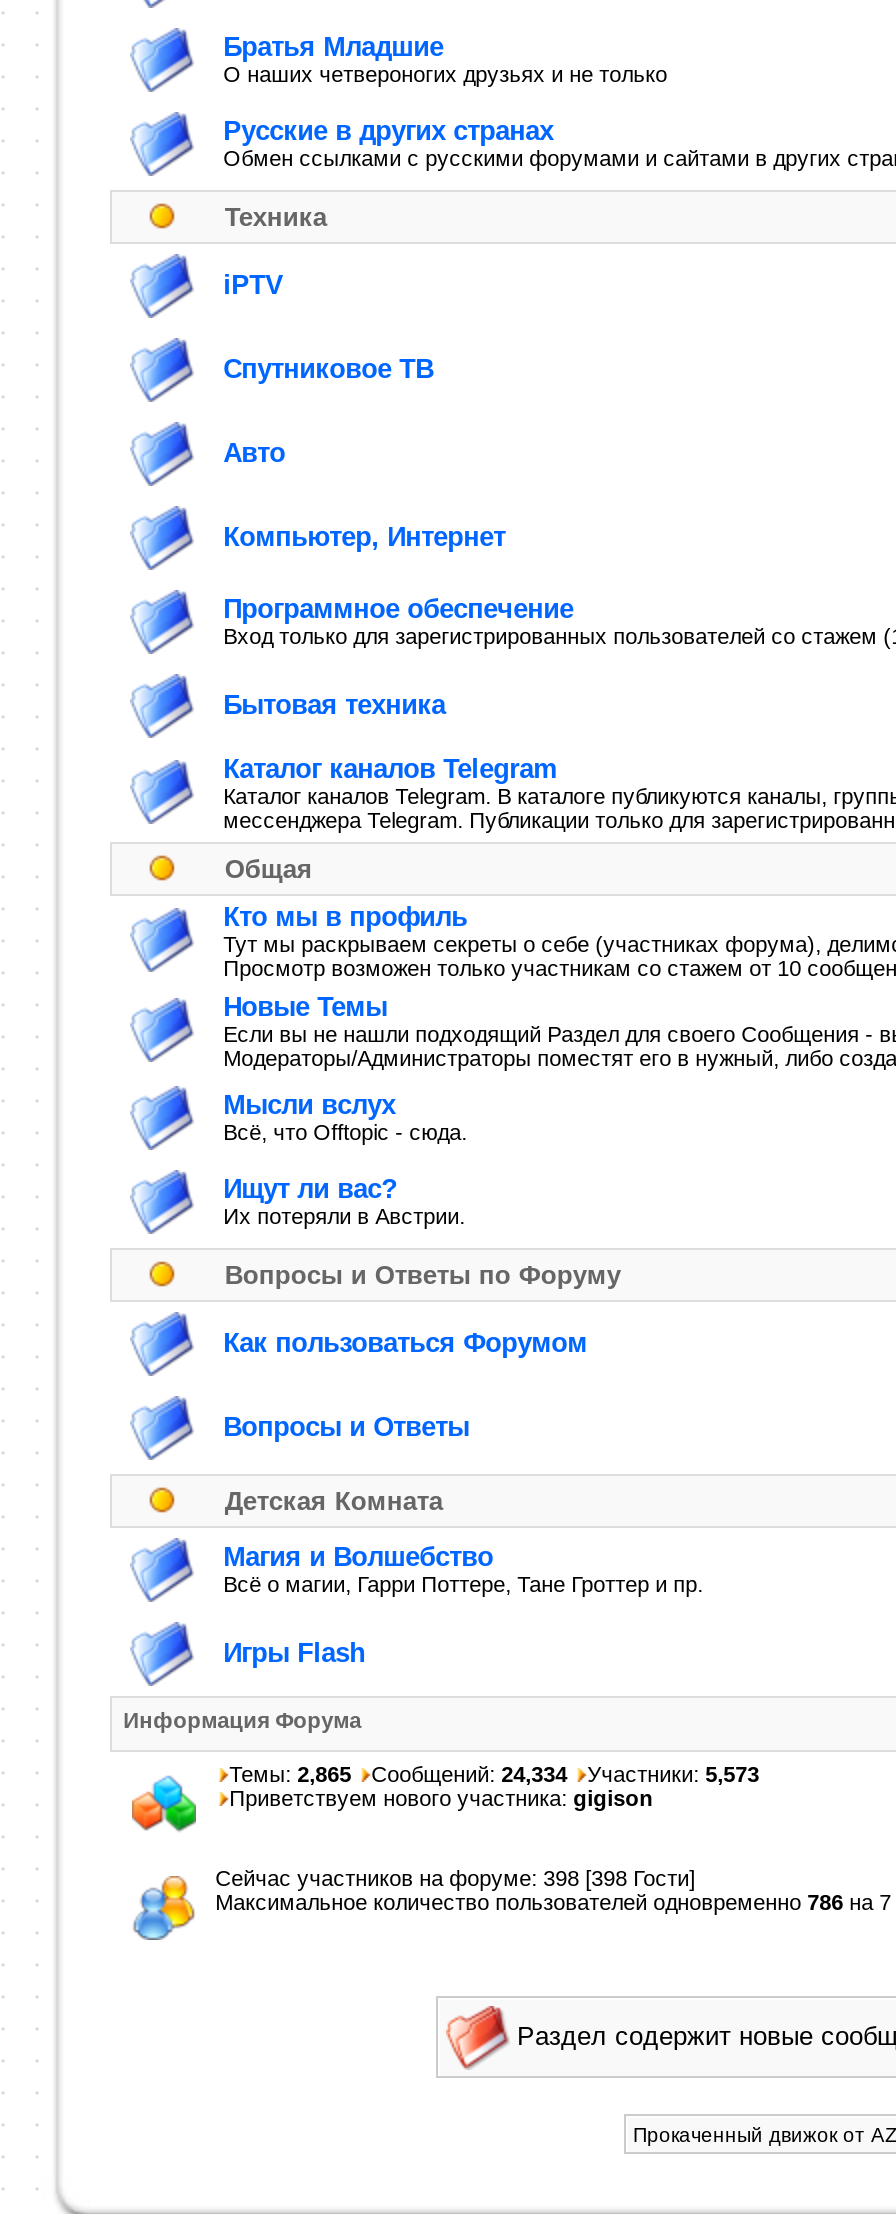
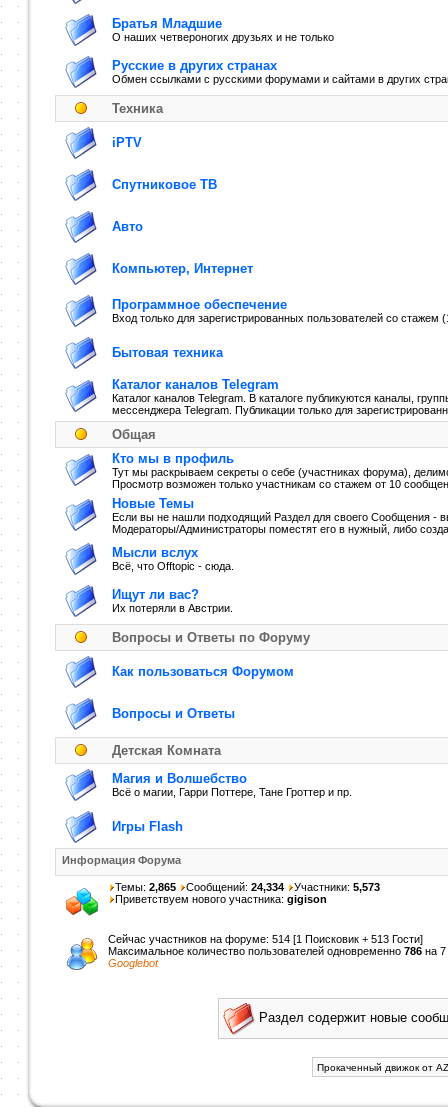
[215,1866,695,1890] Сейчас участников на форуме: 398 [398 Гости] -> [108,933,423,945] Сейчас участников на форуме: 514 [1 Поисковик + 513 Гости]
none -> [108,957,158,969] Googlebot

